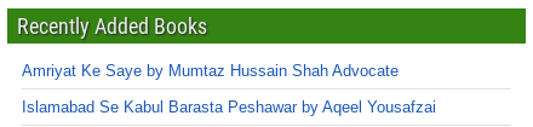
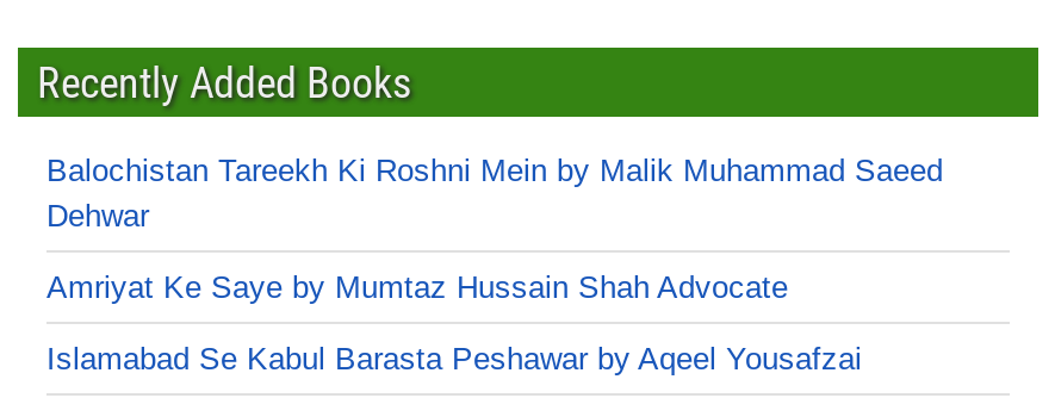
none -> [46,153,943,234] Balochistan Tareekh Ki Roshni Mein by Malik Muhammad Saeed | Dehwar

